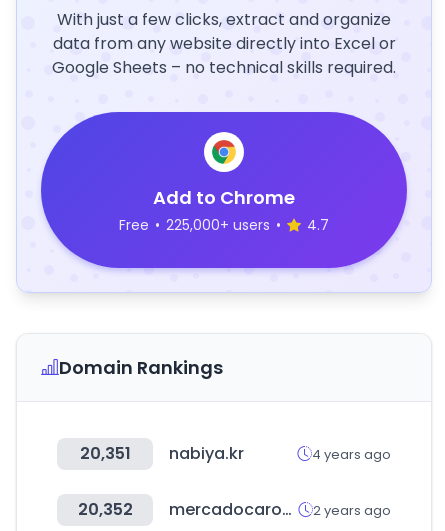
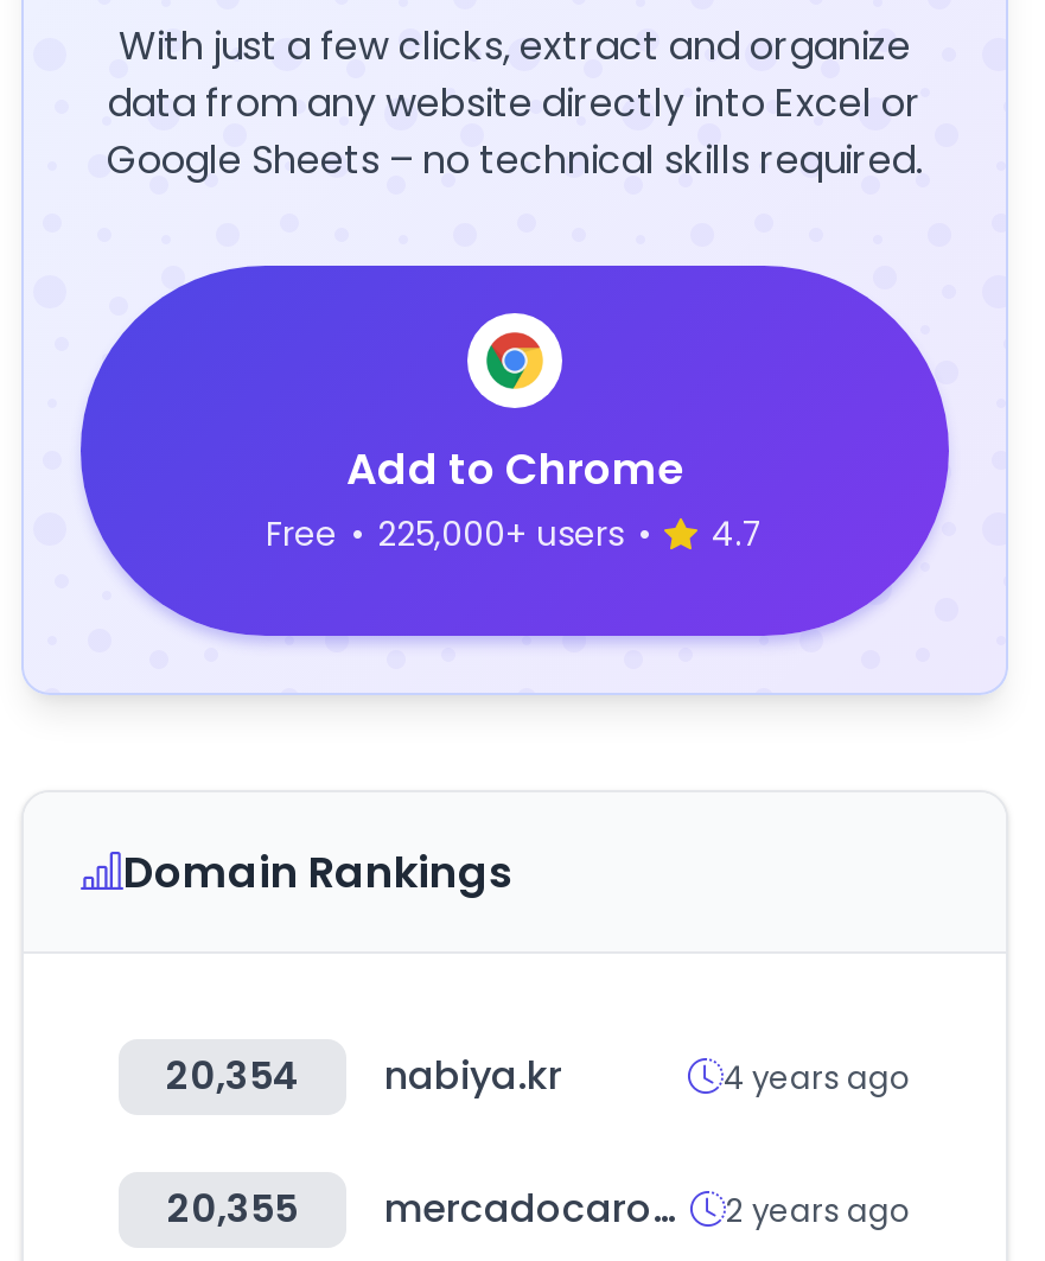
[79,442,244,465] 20,351 nabiya.kr -> [166,1049,562,1103] 20,354 nabiya.kr
[77,498,132,521] 20,352 -> [167,1182,298,1236] 20,355

